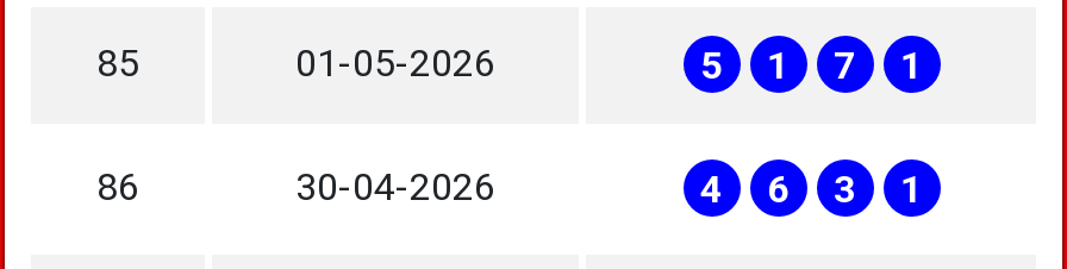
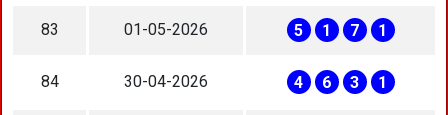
[96,40,139,86] 85 -> [40,20,58,39] 83
[96,164,139,209] 86 -> [40,72,58,91] 84

